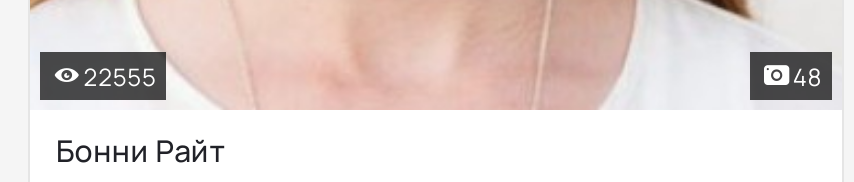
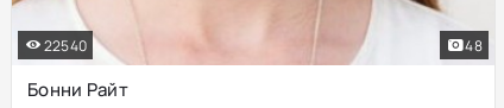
[84,59,157,93] 22555 -> [44,35,87,55] 22540

